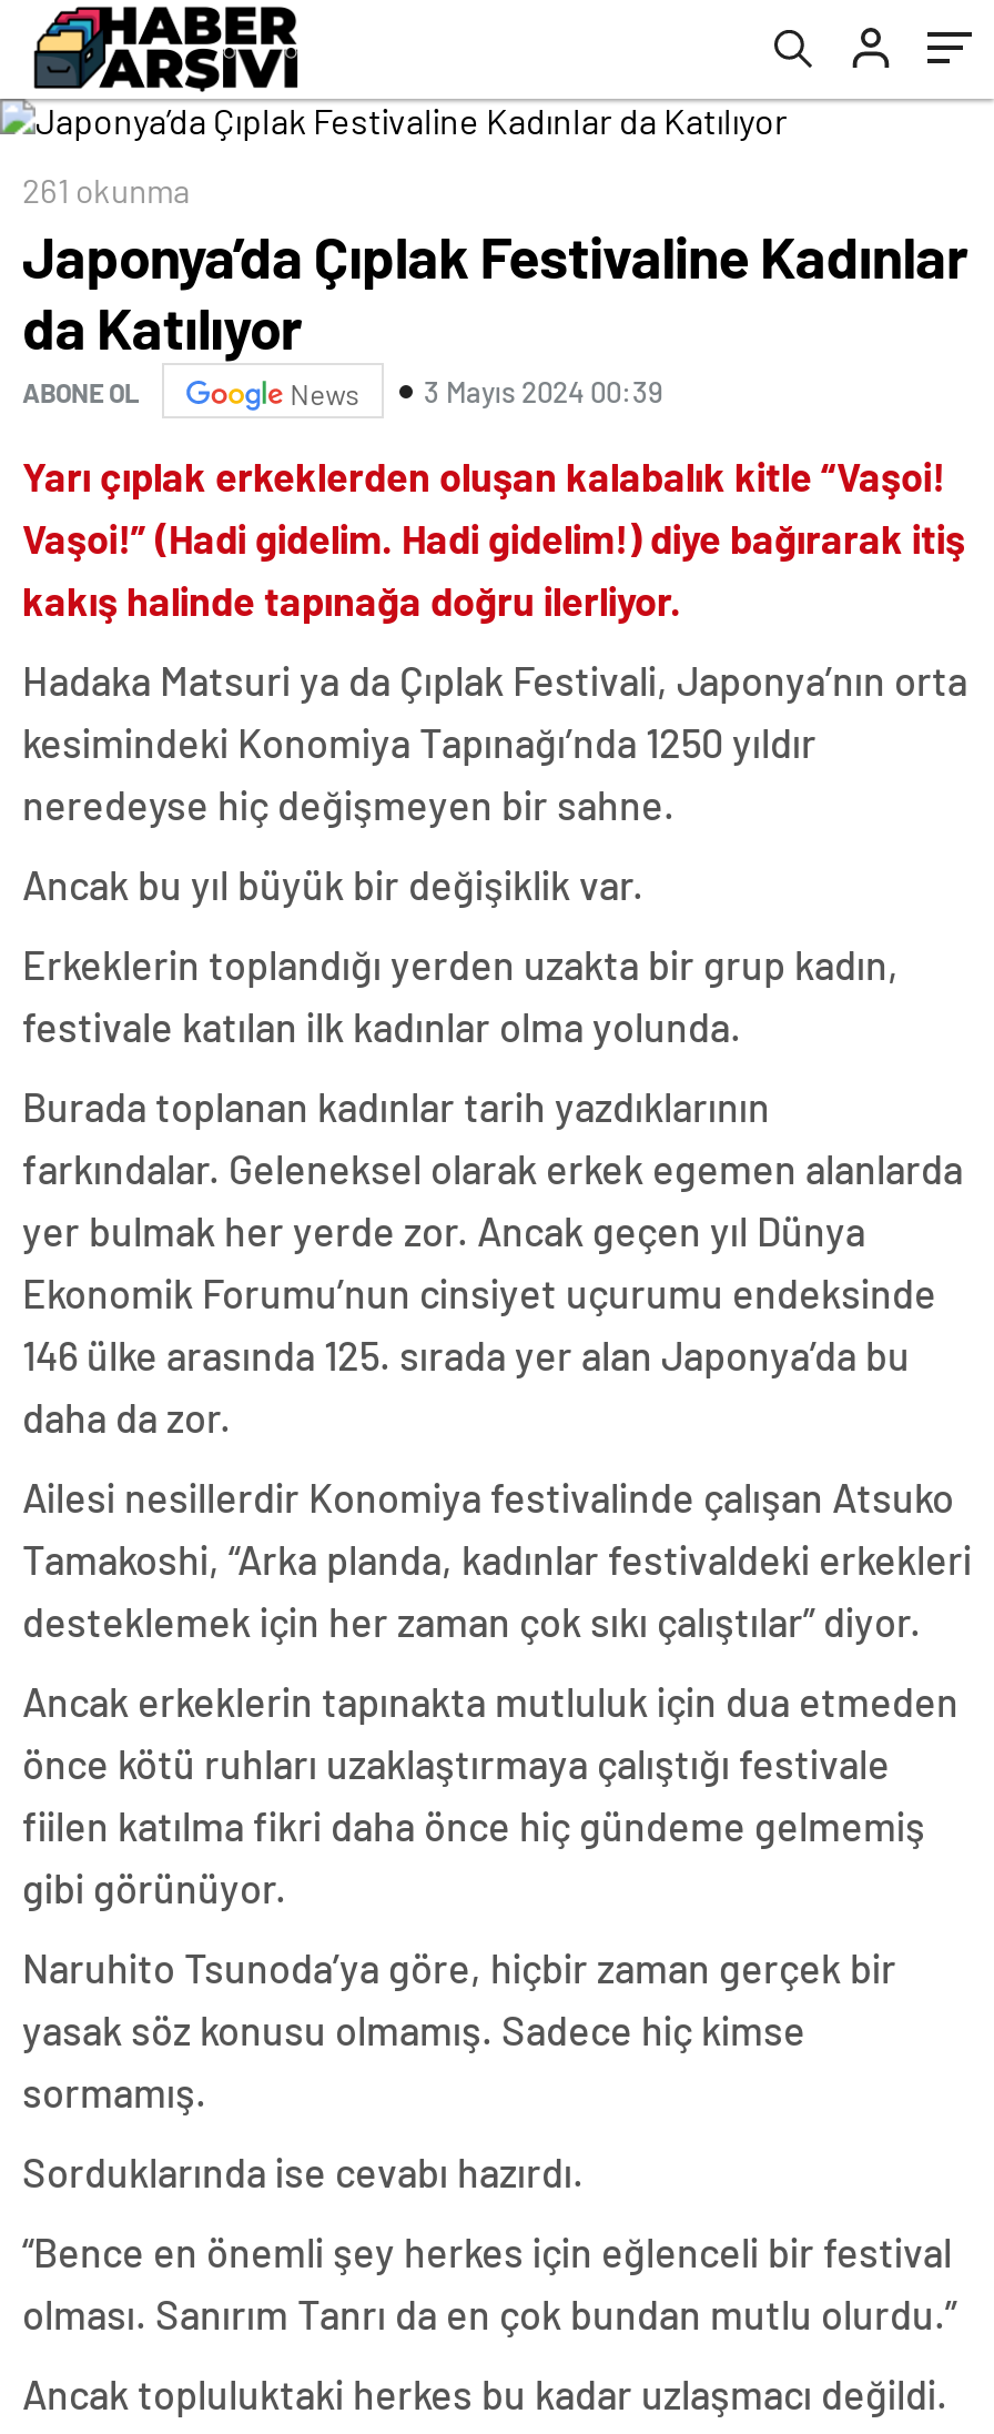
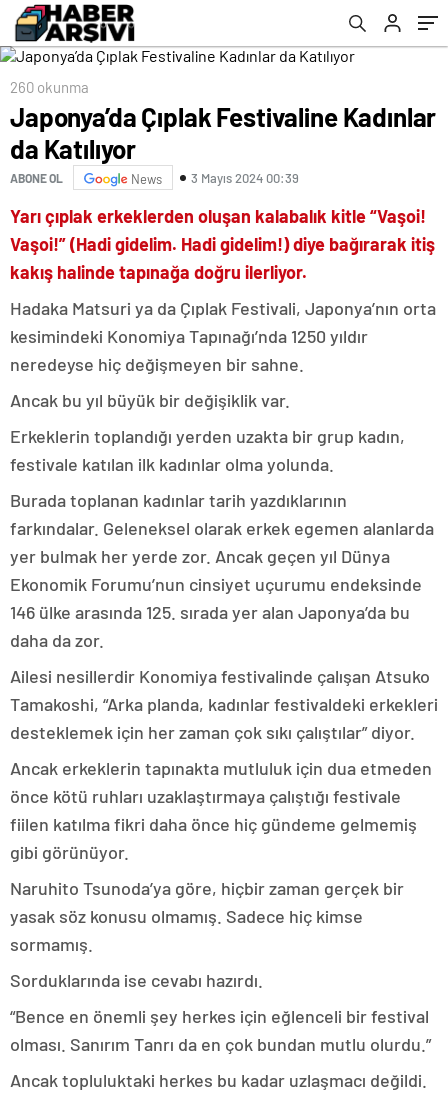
[22,170,191,210] 261 okunma -> [10,78,89,96] 260 okunma

